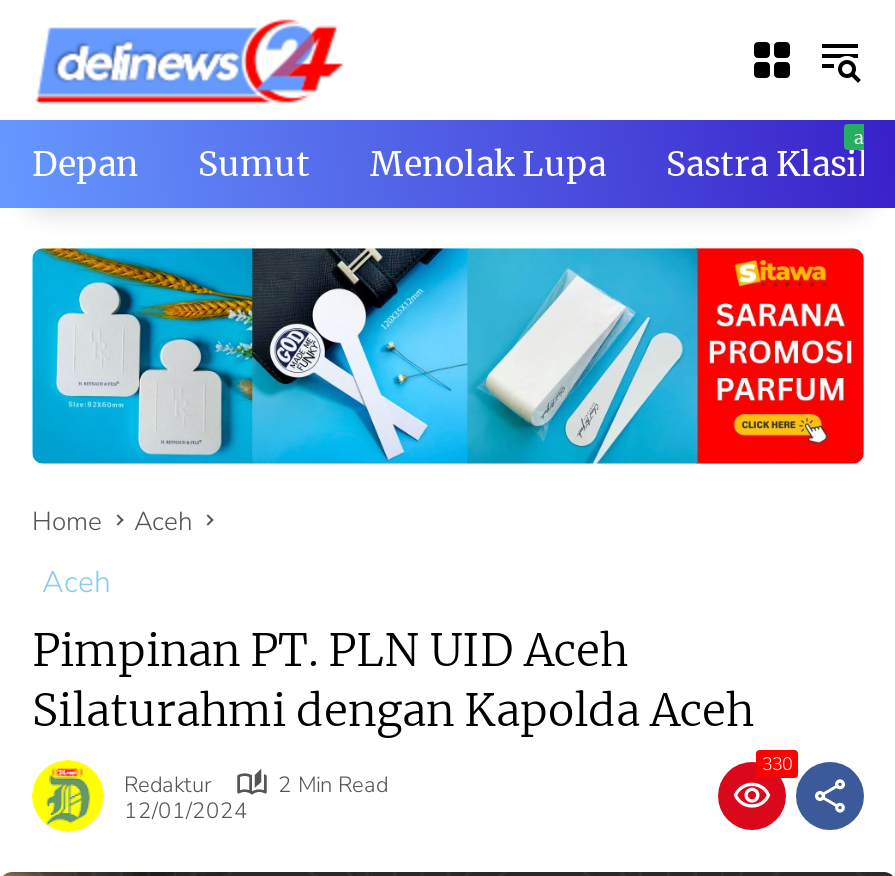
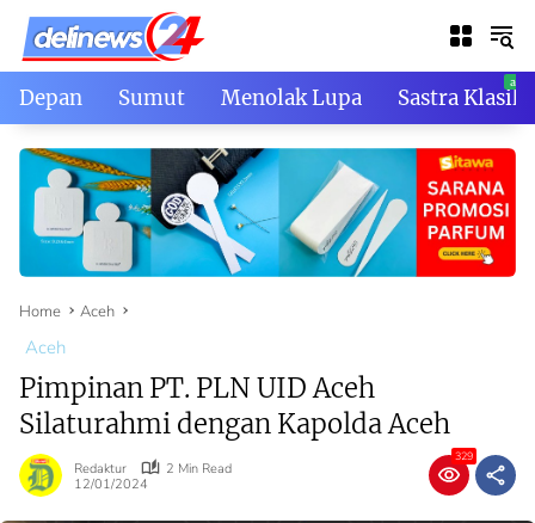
[762,751,792,775] 330 -> [455,448,473,463] 329

